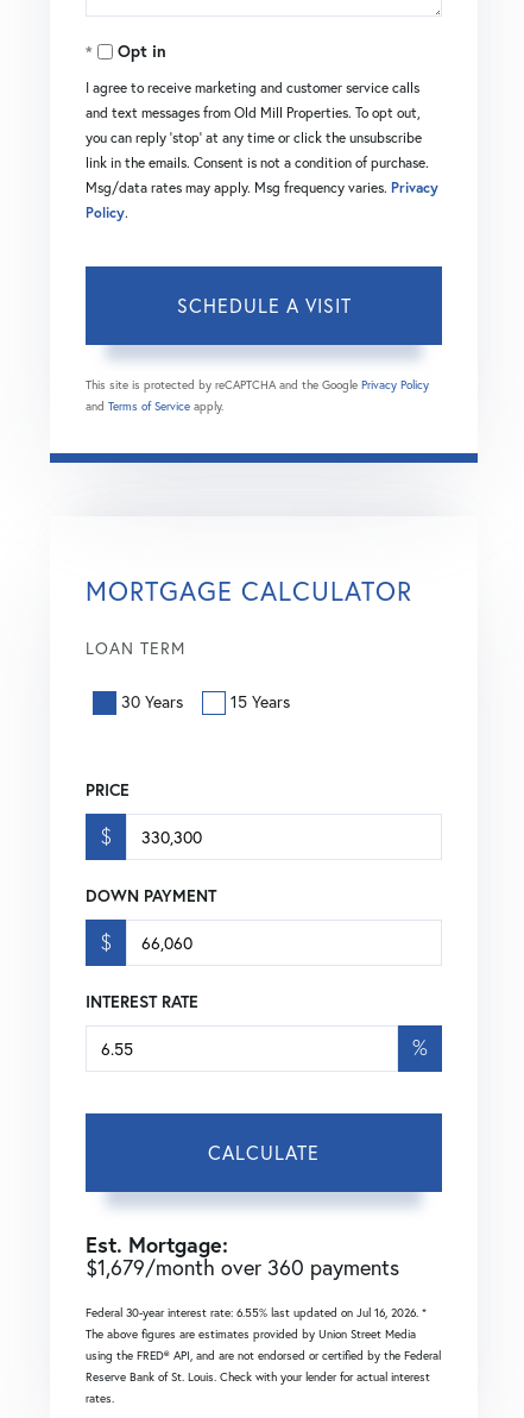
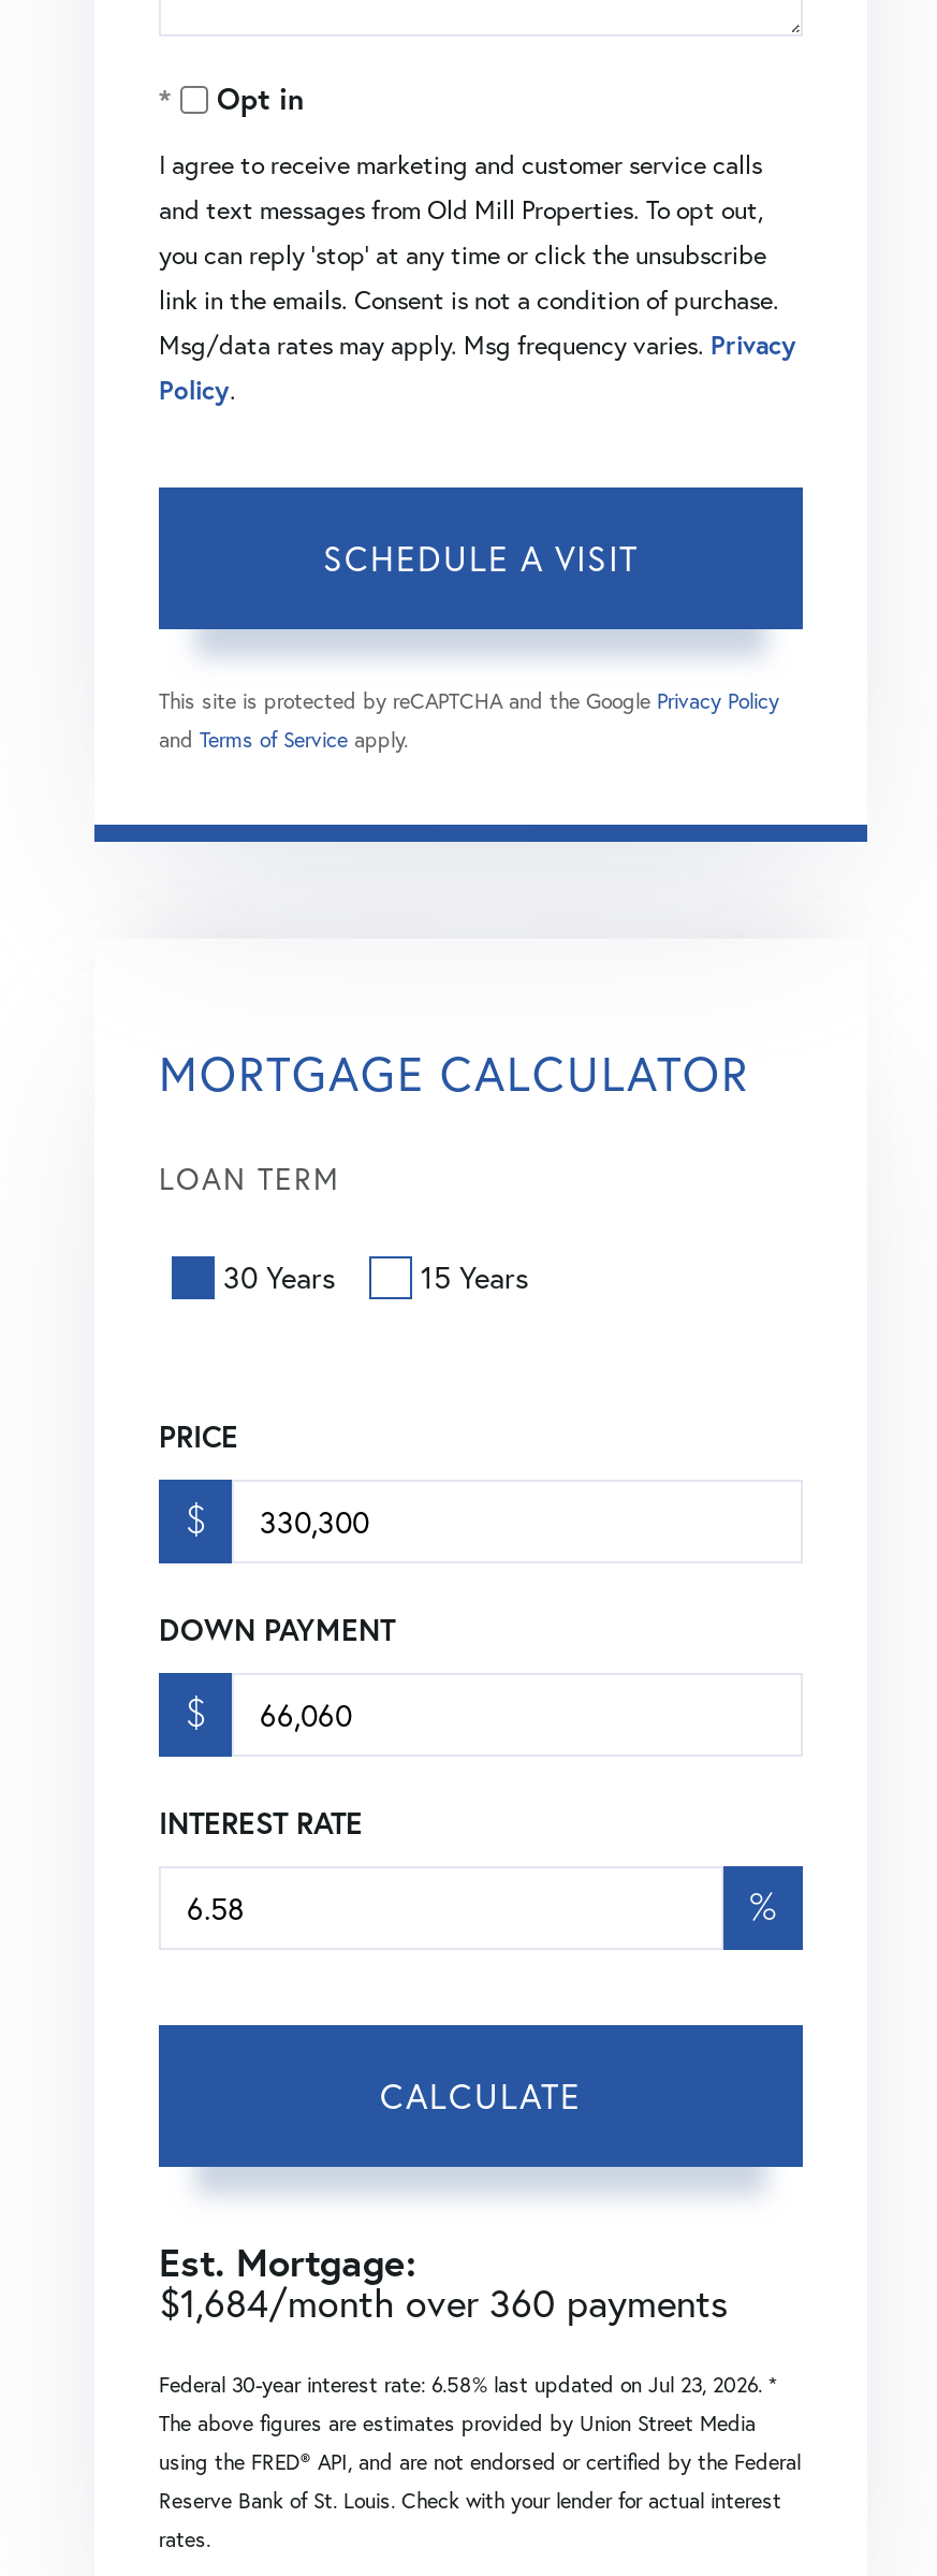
[86,1254,399,1282] $1,679/month over 360 payments -> [159,2277,728,2329] $1,684/month over 360 payments
[86,1305,427,1321] Federal 30-year interest rate: 6.55% last updated on Jul 16, 2026. * -> [159,2372,777,2400] Federal 30-year interest rate: 6.58% last updated on Jul 23, 2026. *

